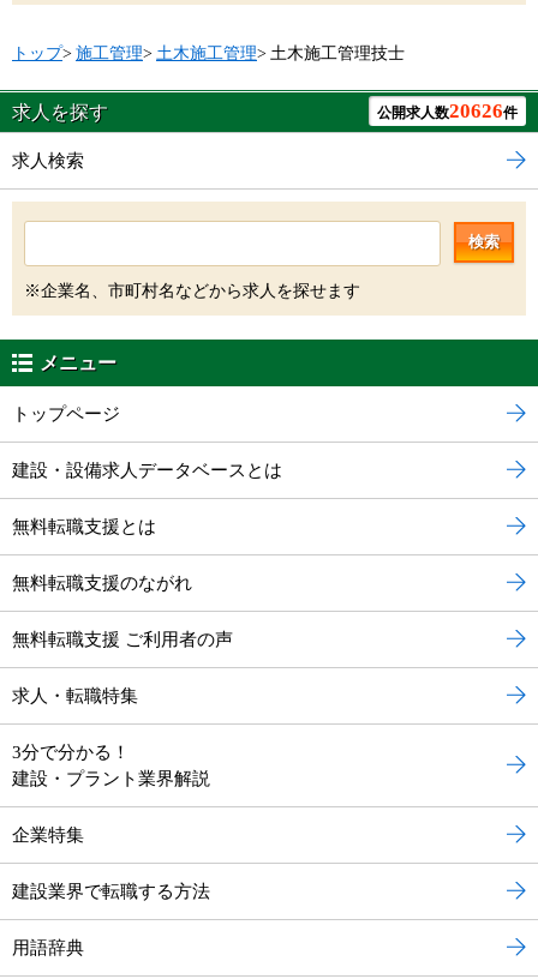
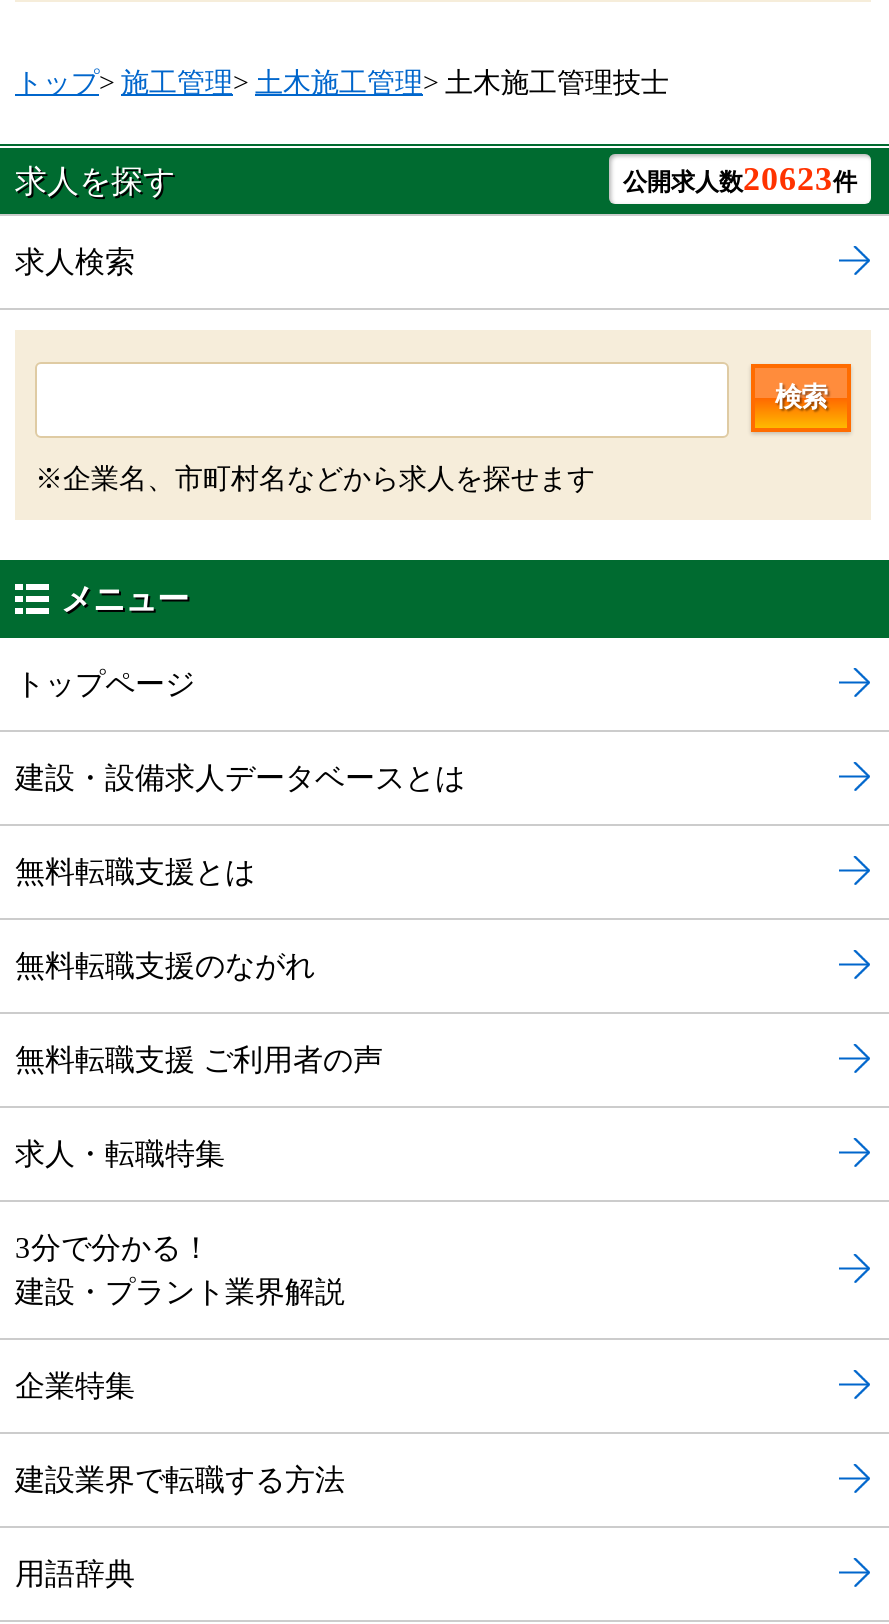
[377,100,518,122] 公開求人数20626件 -> [623,160,857,198] 公開求人数20623件

